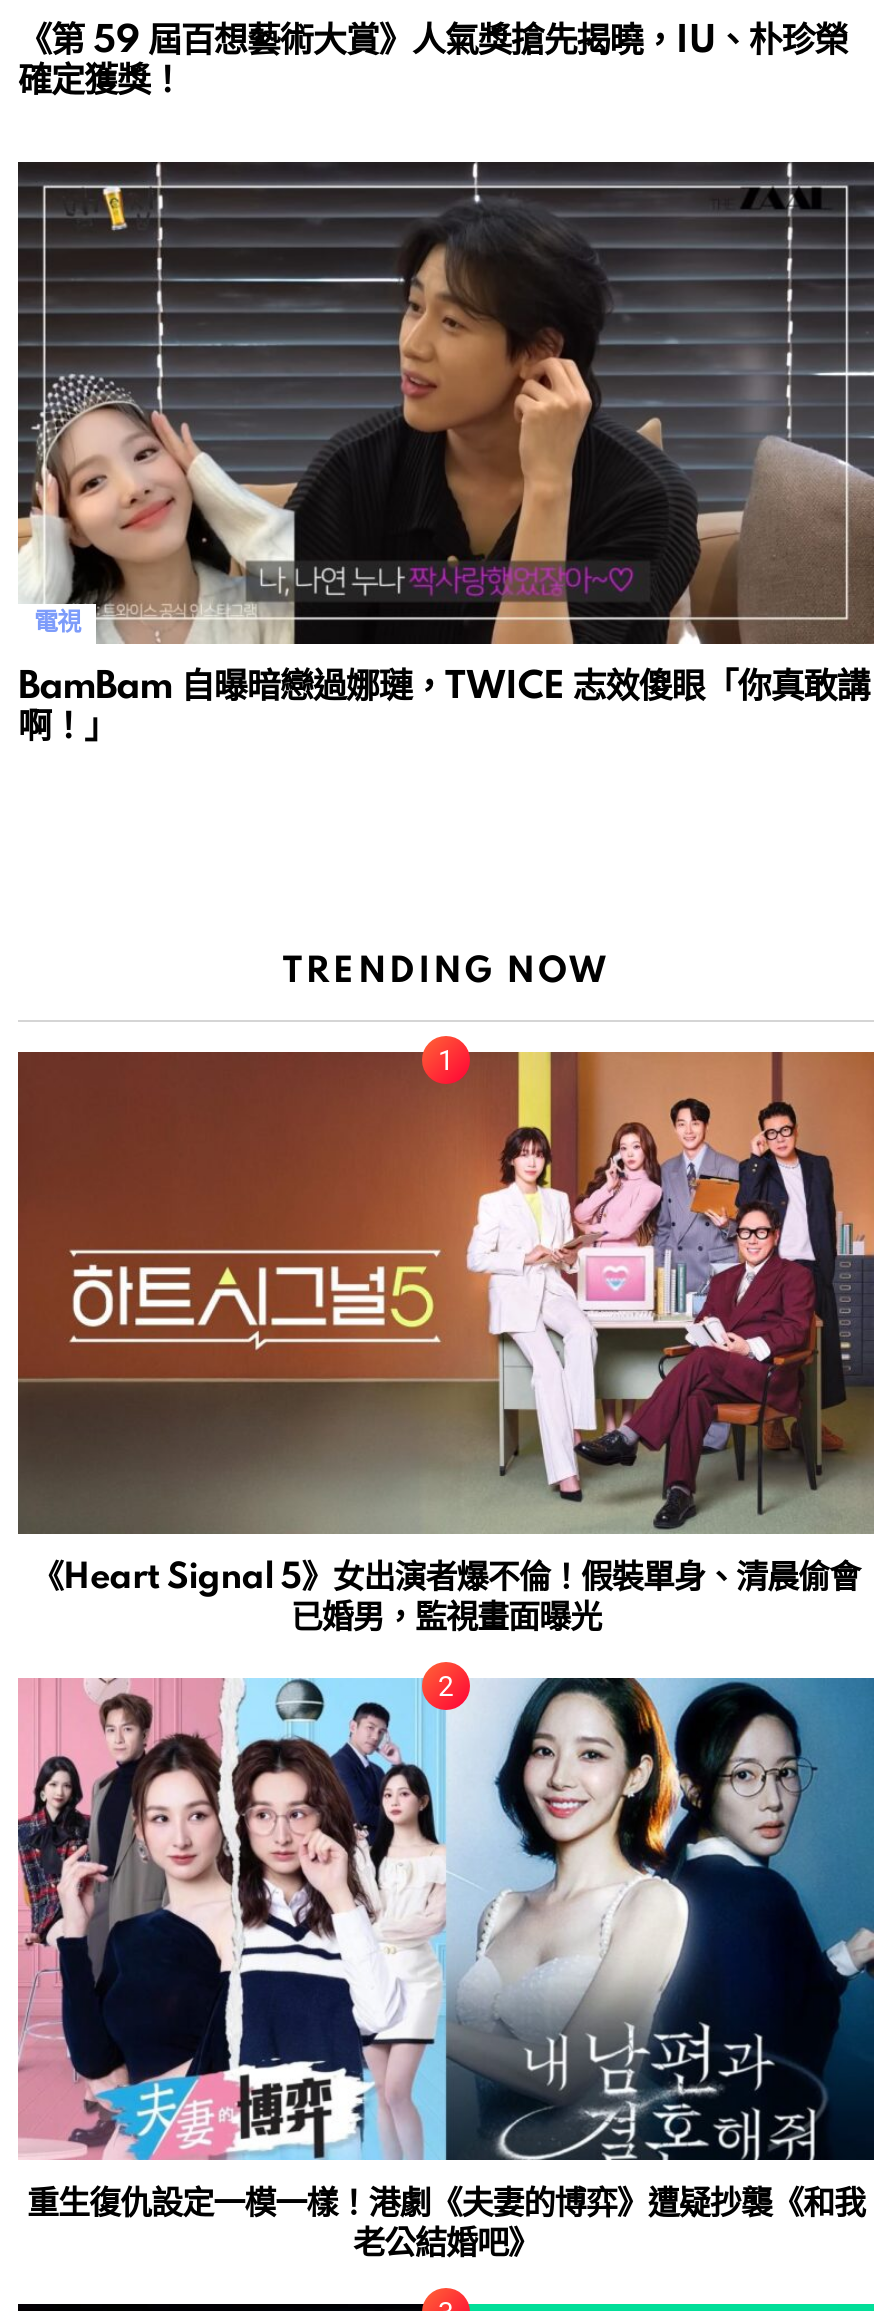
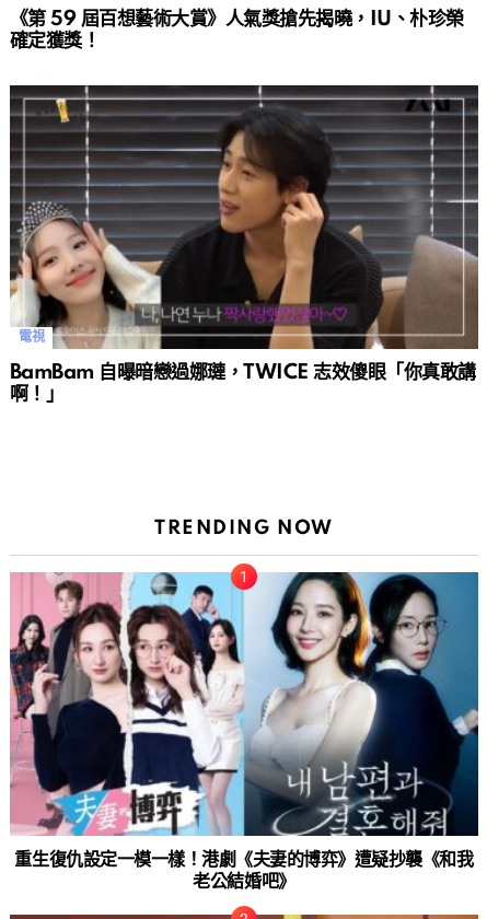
[16,1050,876,1635] [image] | 《Heart Signal 5》女出演者爆不倫！假裝單身、清晨偷會 | 已婚男，監視畫面曝光 -> none

